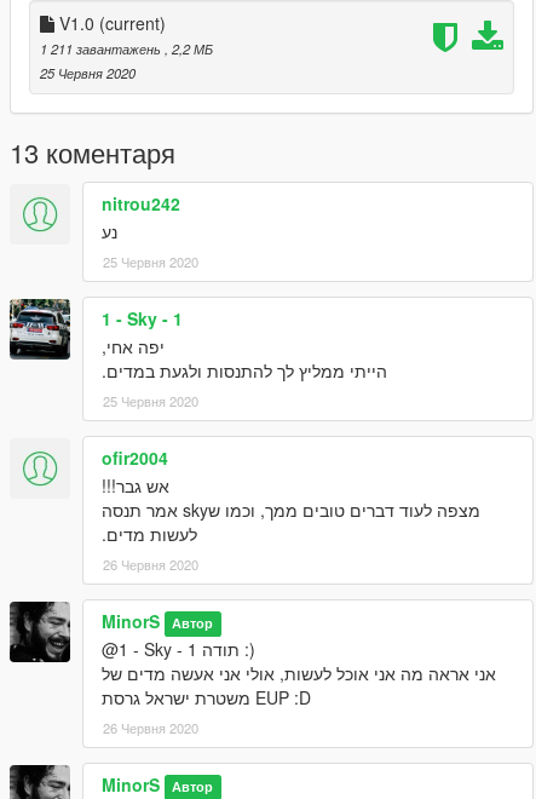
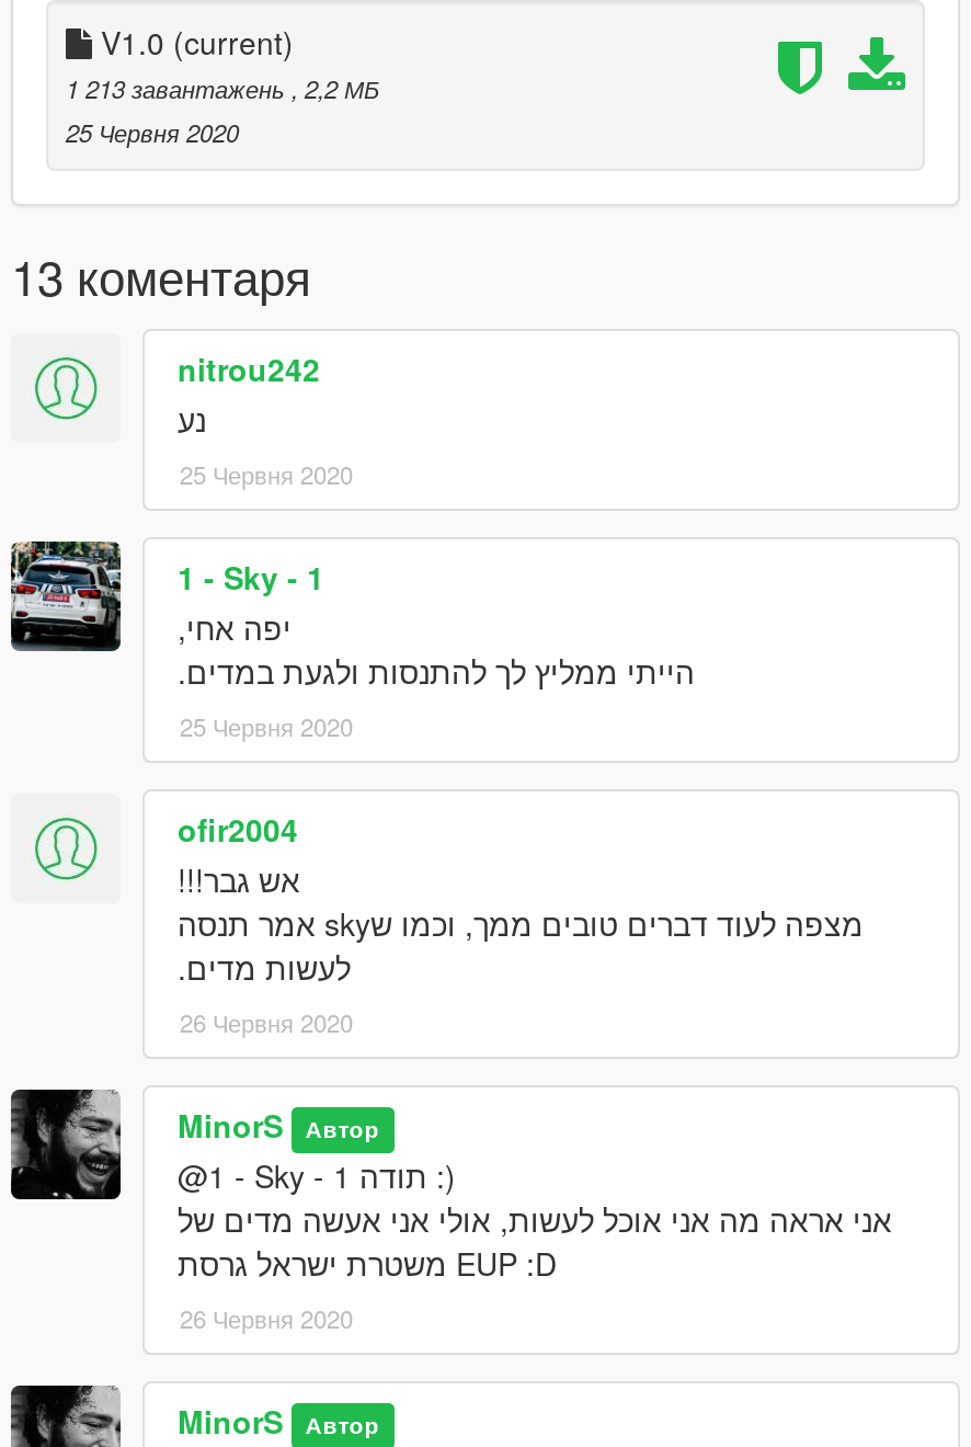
[40,39,213,59] 1 211 завантажень, 2,2 МБ -> [66,71,379,106] 1 213 завантажень, 2,2 МБ

